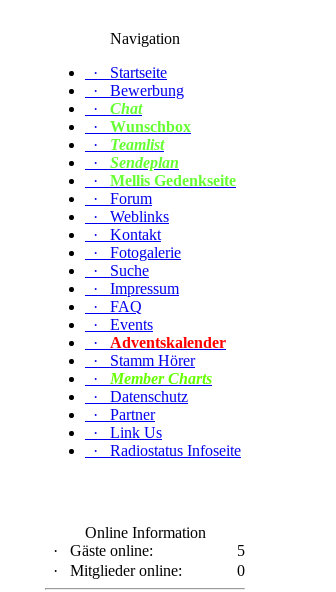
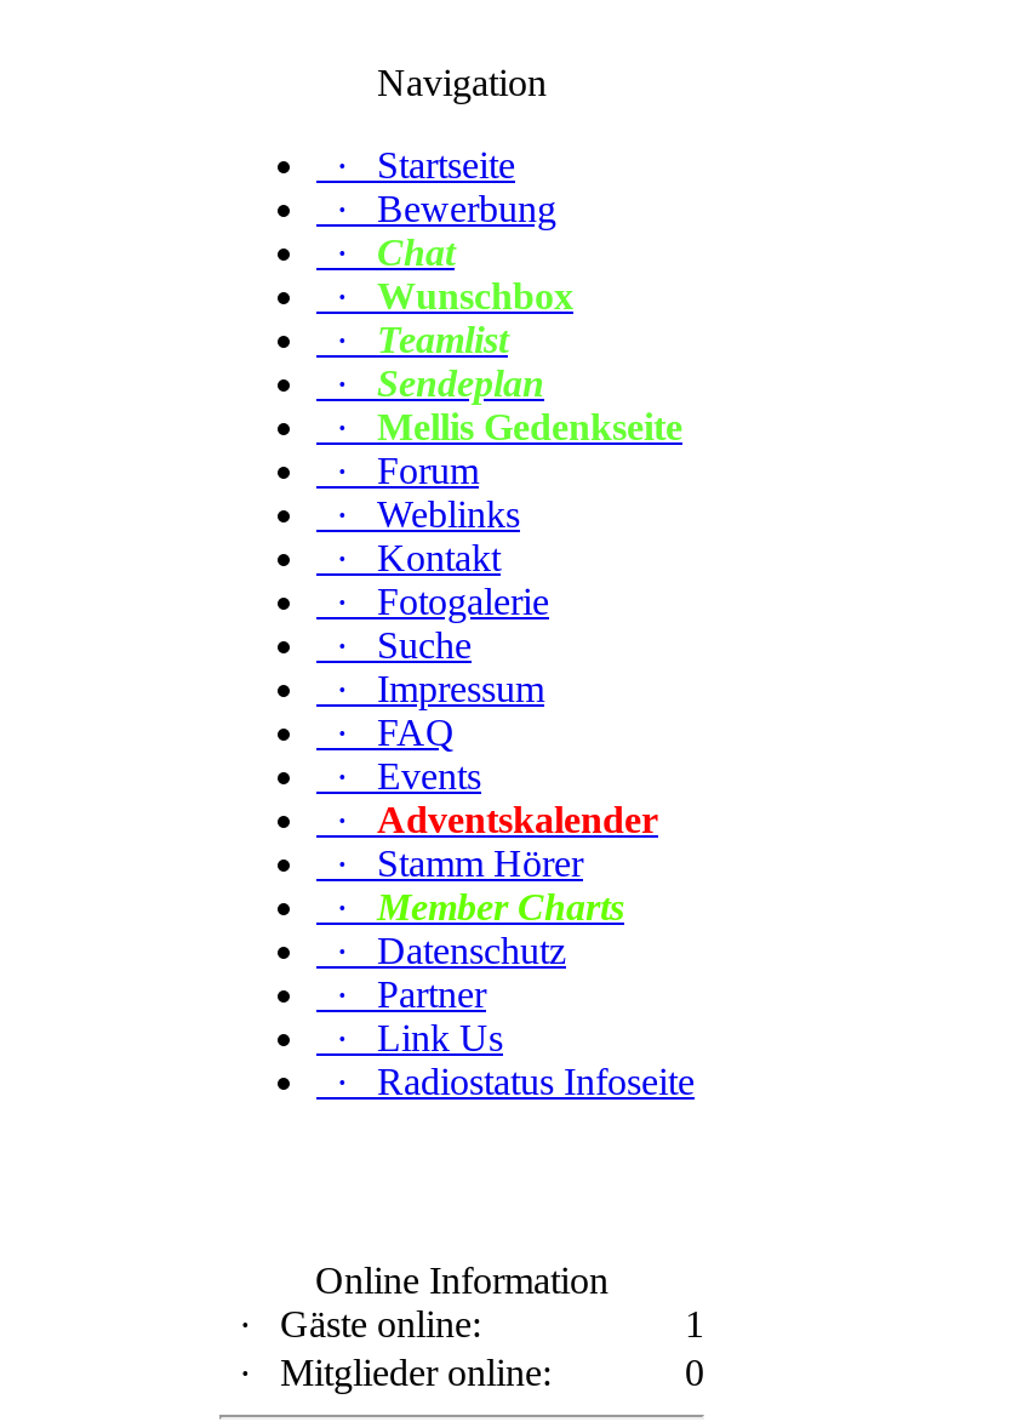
[237,542,245,559] 5 -> [685,1303,704,1344] 1

